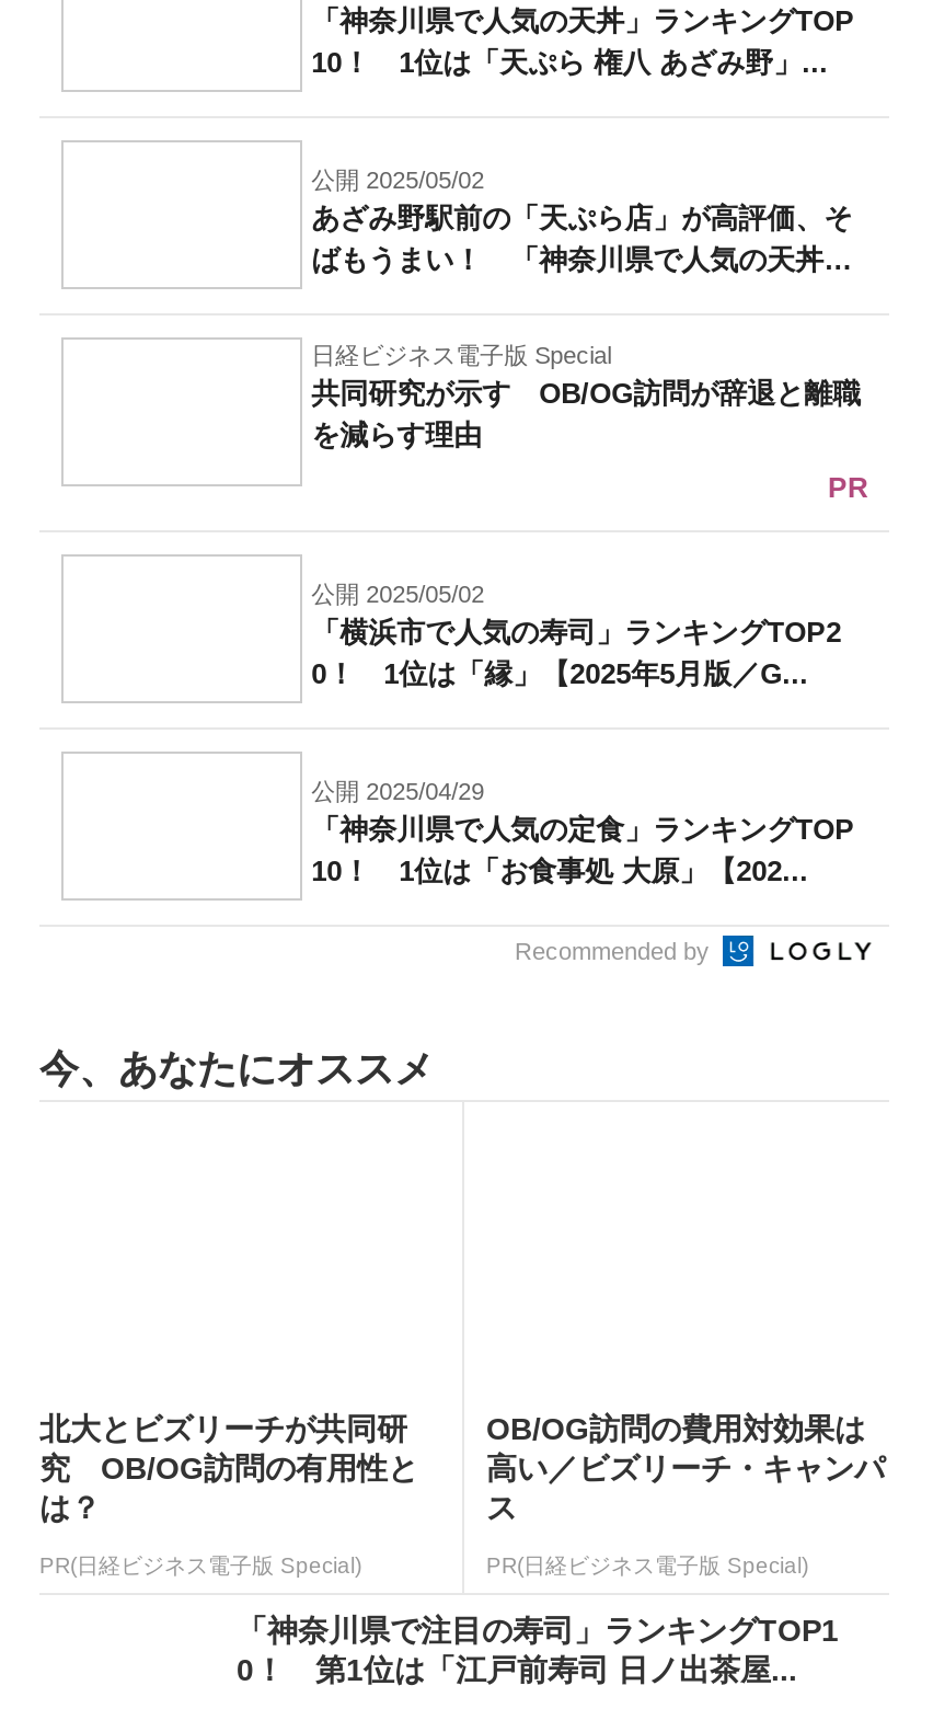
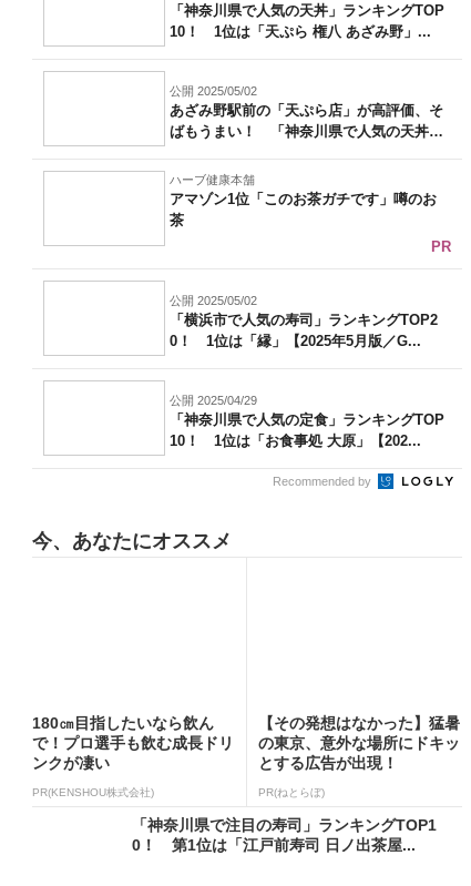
[311,342,861,452] 日経ビジネス電子版 Special | 共同研究が示す OB/OG訪問が辞退と離職 | を減らす理由 -> [170,173,437,229] ハーブ健康本舗 | アマゾン1位「このお茶ガチです」噂のお | 茶
[39,1411,418,1525] 北大とビズリーチが共同研 | 究 OB/OG訪問の有用性と | は？ -> [32,714,234,772] 180㎝目指したいなら飲ん | で！プロ選手も飲む成長ドリ | ンクが凄い
[486,1411,885,1525] OB/OG訪問の費用対効果は | 高い／ビズリーチ・キャンパ | ス -> [258,714,460,772] 【その発想はなかった】猛暑 | の東京、意外な場所にドキッ | とする広告が出現！
[39,1554,361,1578] PR(日経ビジネス電子版 Special) -> [32,786,154,799] PR(KENSHOU株式会社)
[486,1554,808,1578] PR(日経ビジネス電子版 Special) -> [258,786,325,799] PR(ねとらぼ)

